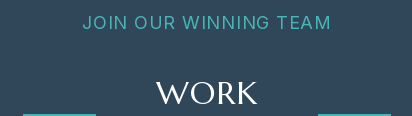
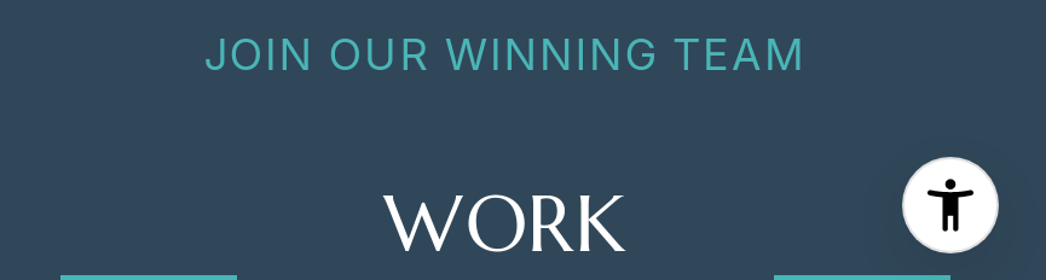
none -> [900,154,1001,256] [image]

